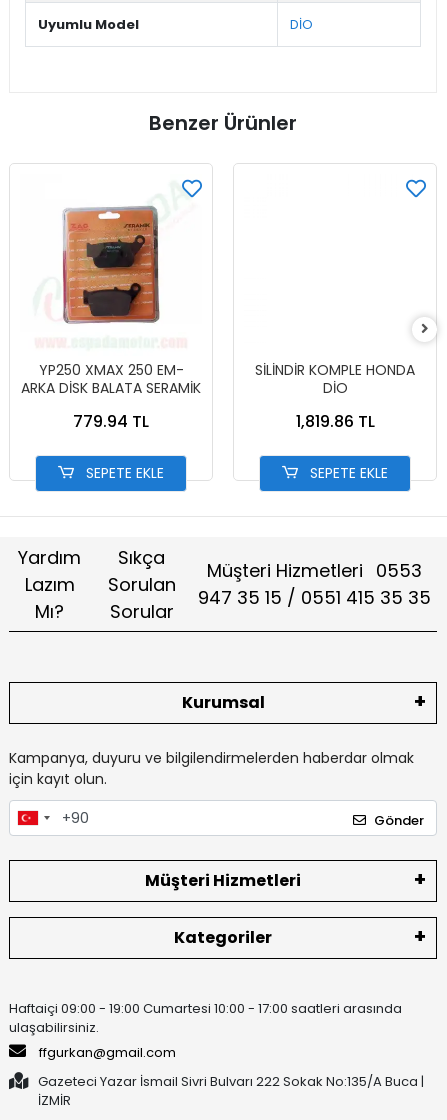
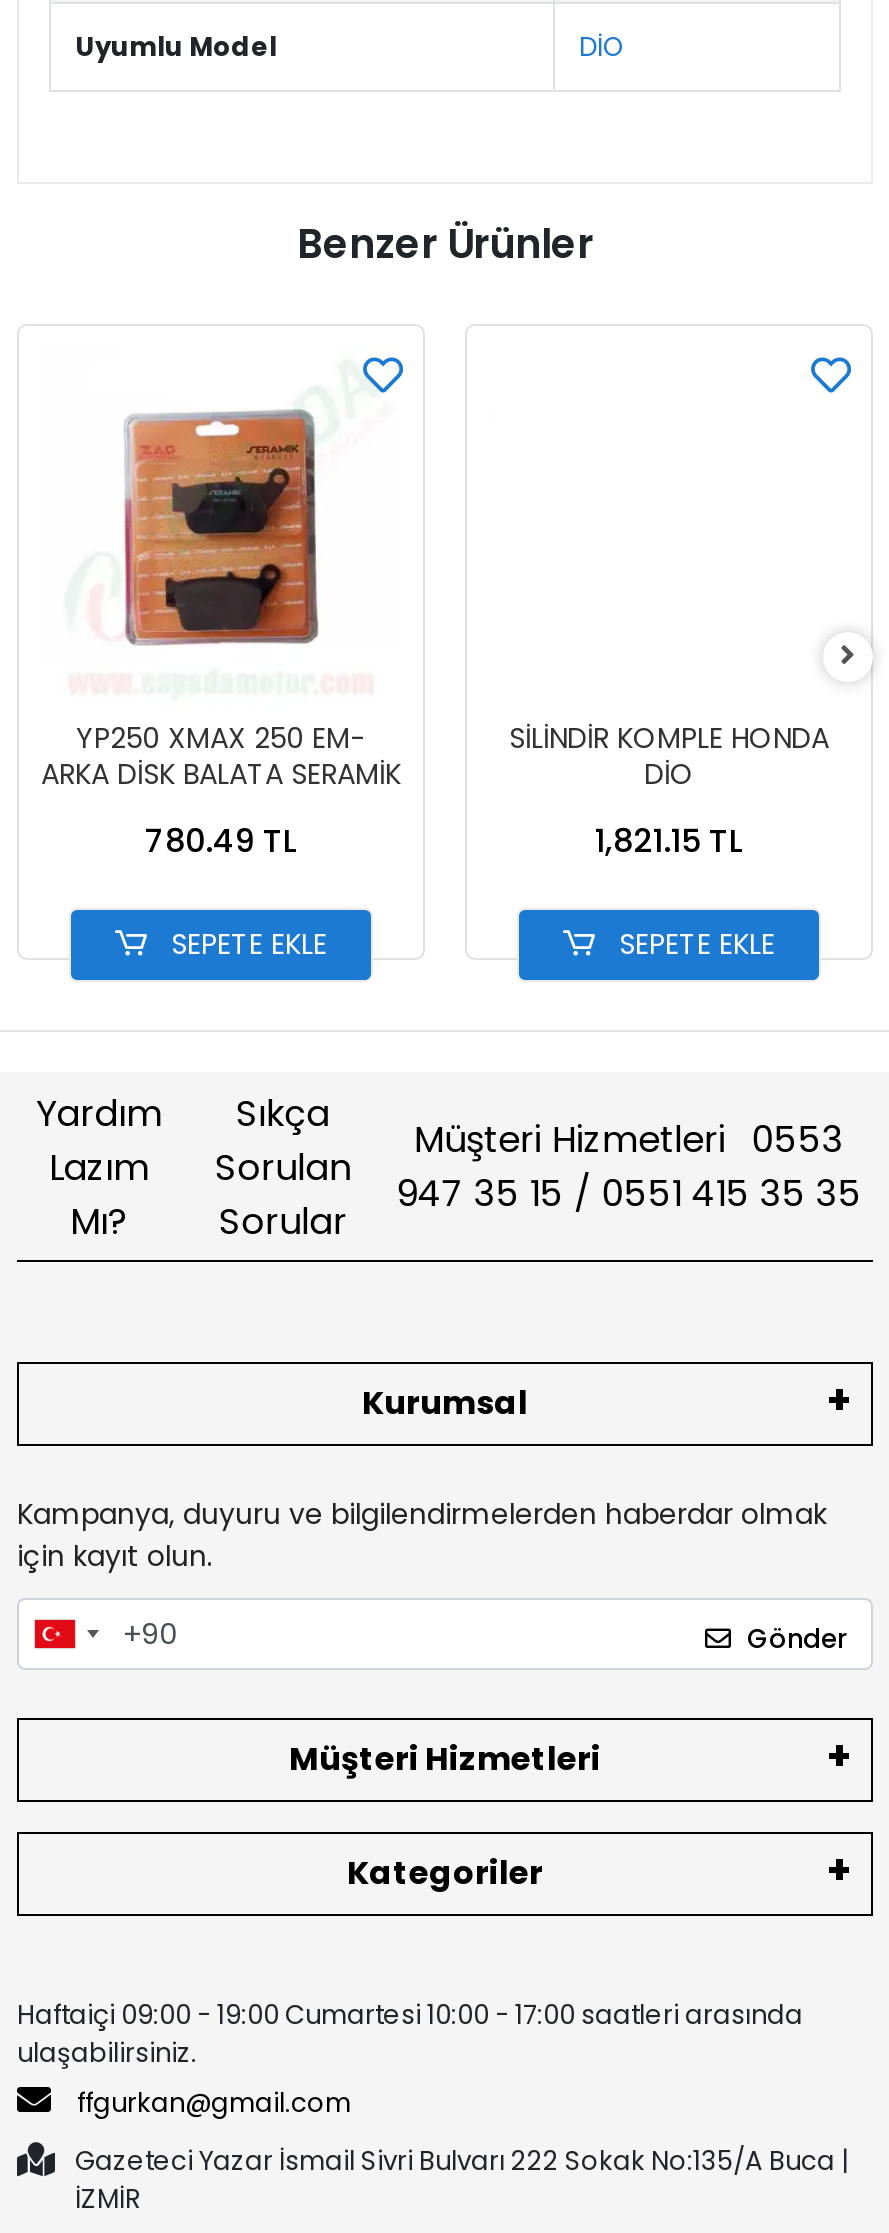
[73,410,149,433] 779.94 TL -> [145,818,297,864] 780.49 TL
[295,410,374,433] 1,819.86 TL -> [595,818,743,864] 1,821.15 TL

